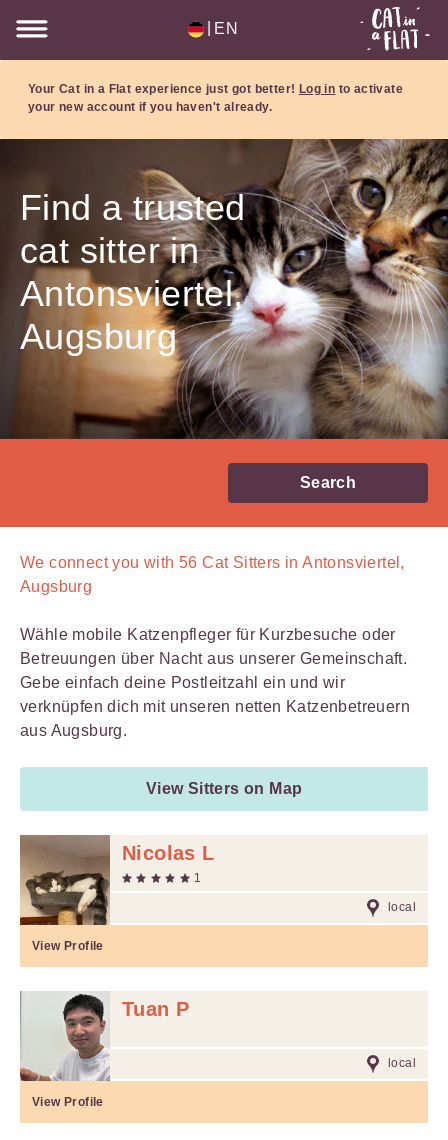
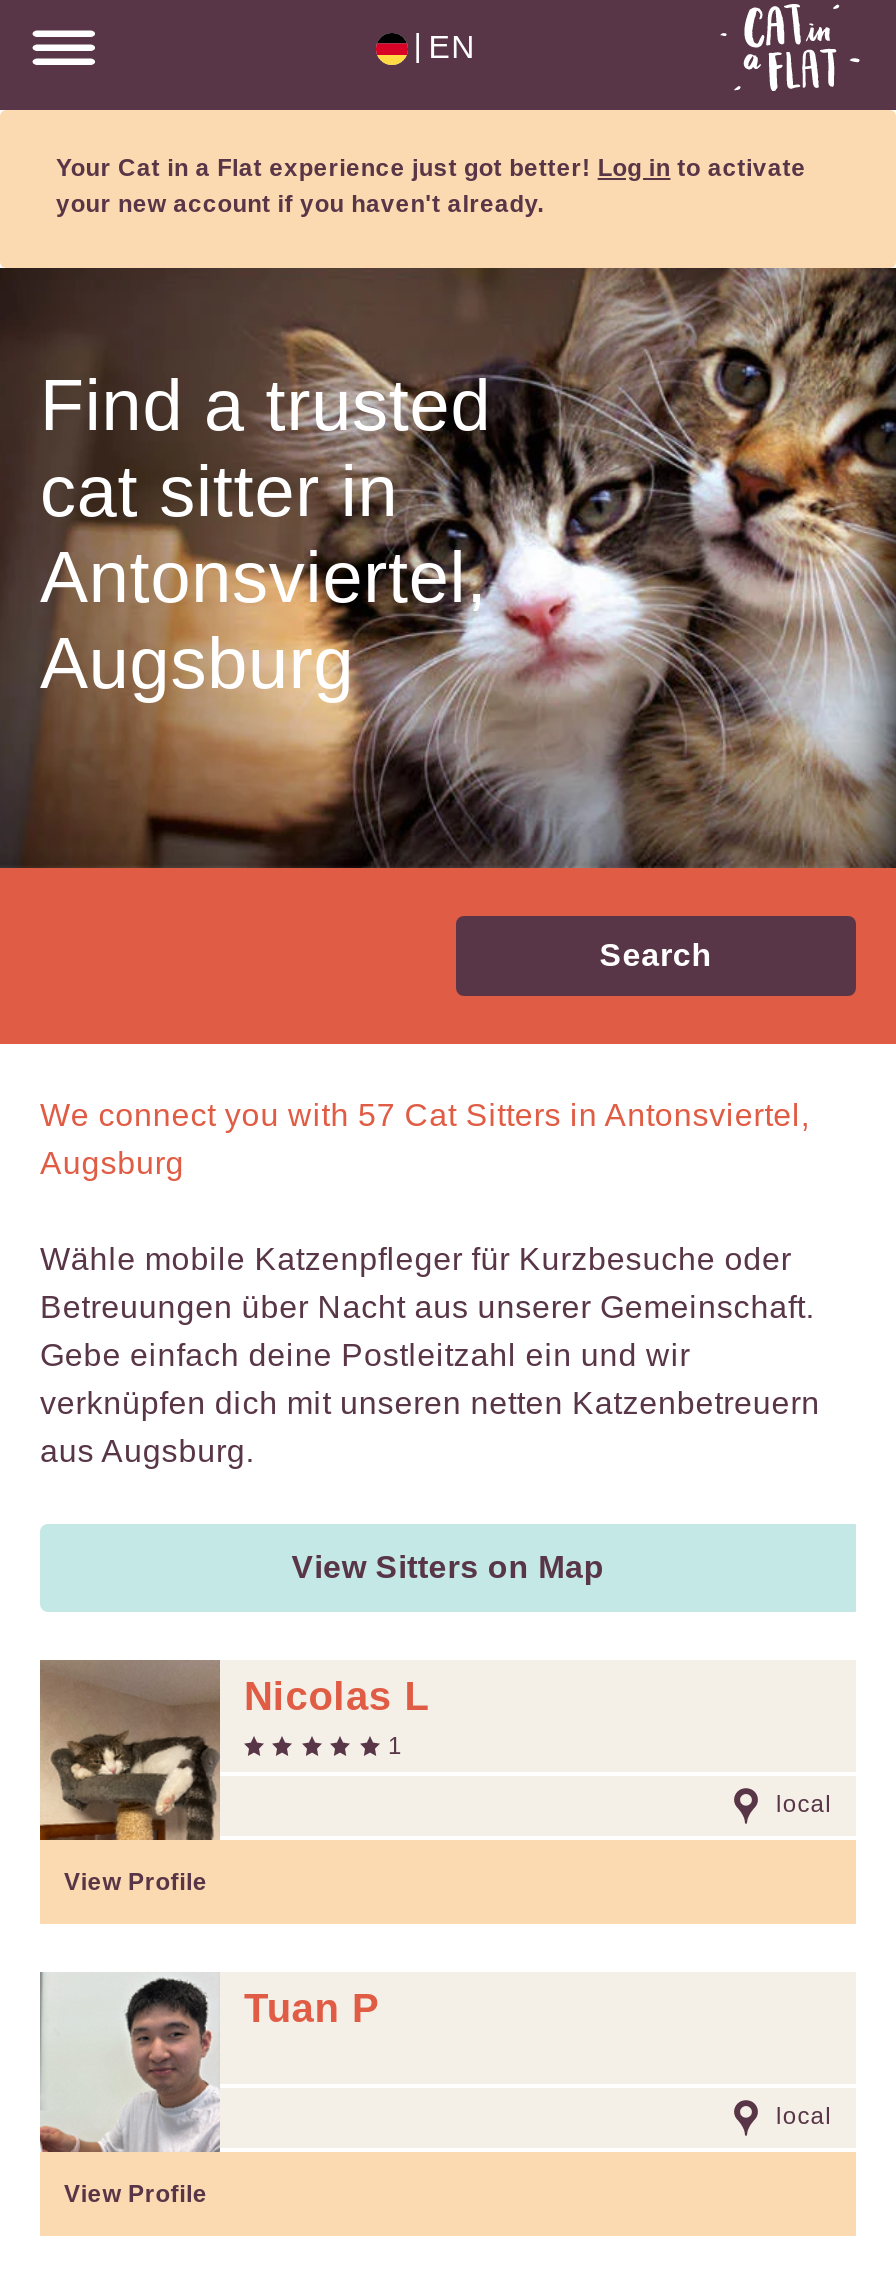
[20,554,405,571] We connect you with 56 Cat Sitters in Antonsviertel, -> [40,1098,810,1132] We connect you with 57 Cat Sitters in Antonsviertel,

